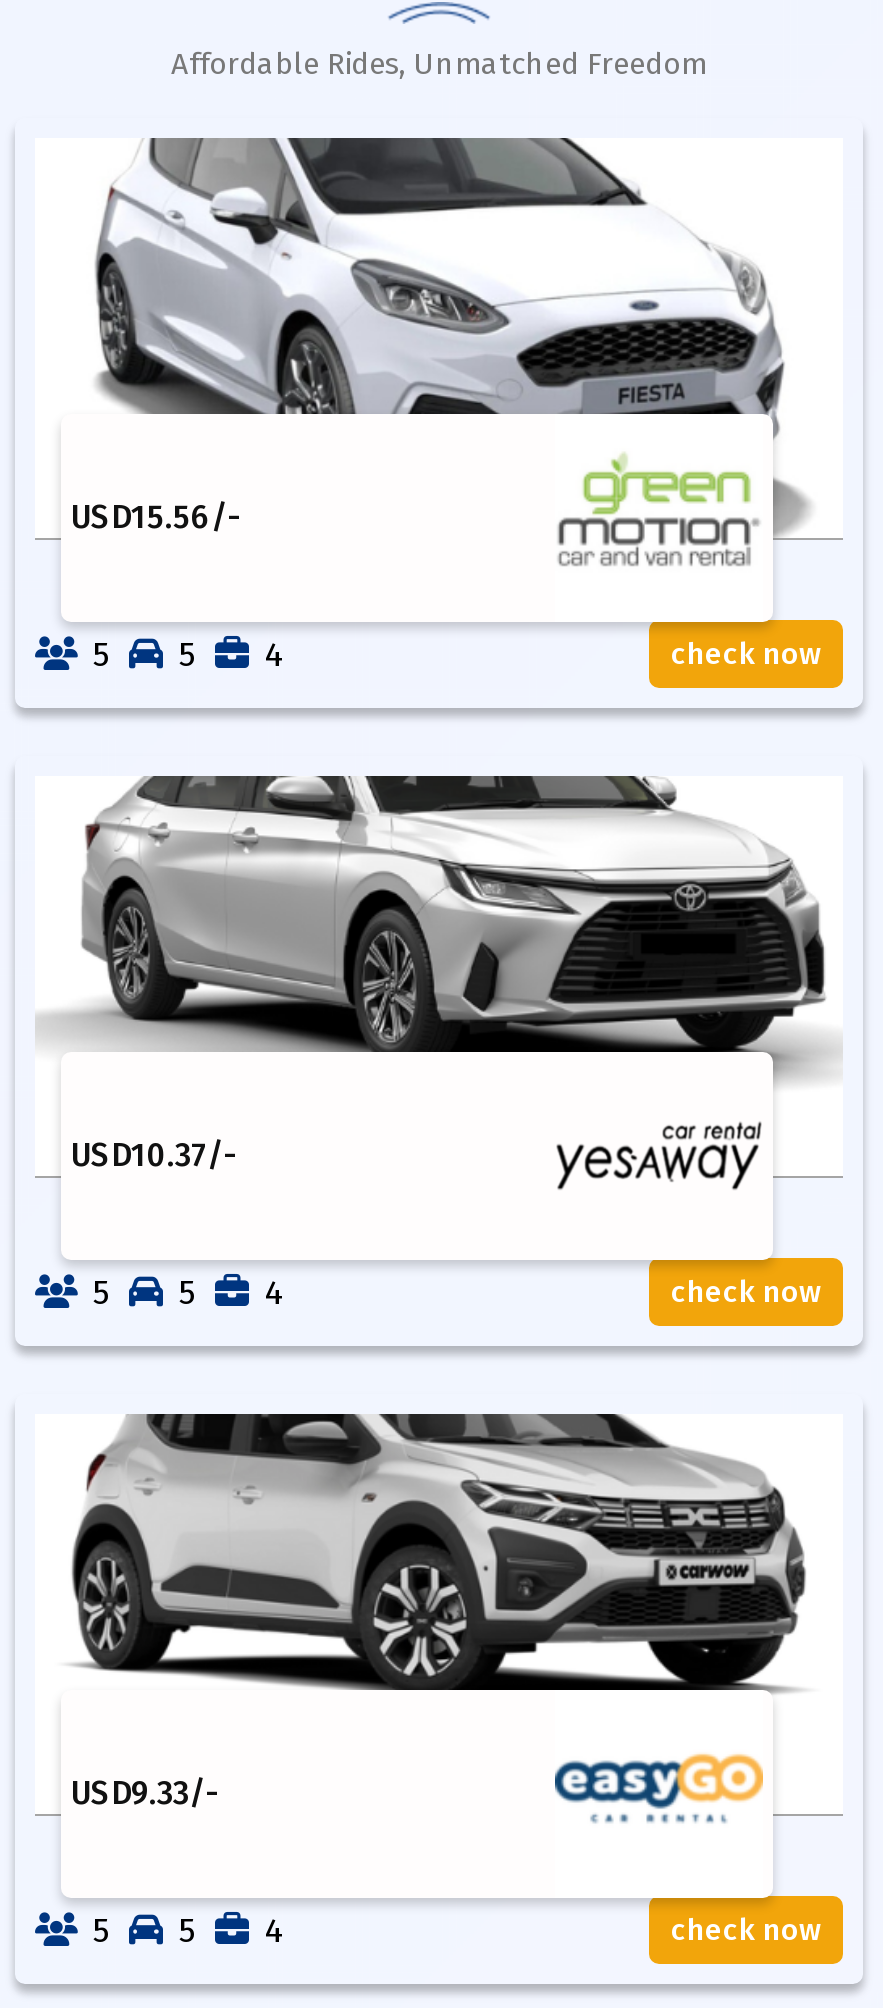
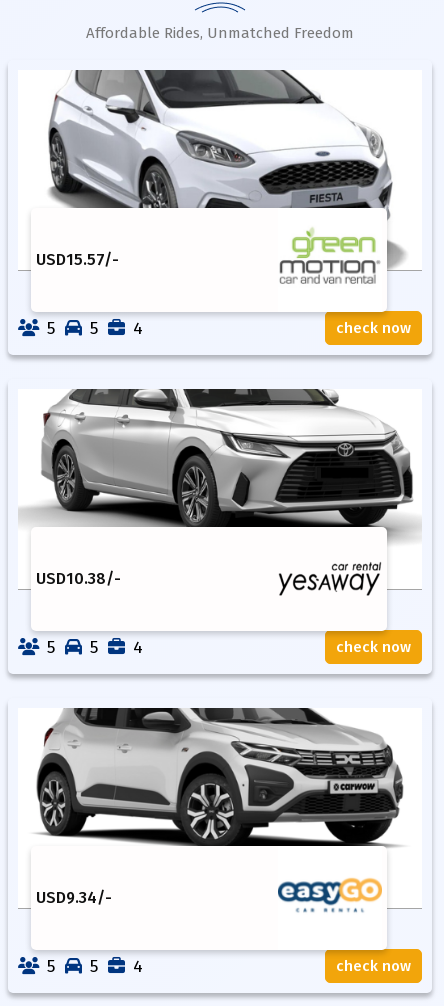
[71,499,241,537] USD15.56 /- -> [36,250,119,269] USD15.57 /-
[71,1137,237,1175] USD10.37/- -> [36,569,121,588] USD10.38/-
[71,1775,219,1813] USD9.33/- -> [36,888,112,907] USD9.34/-

